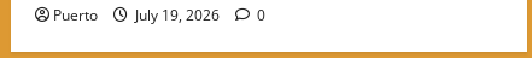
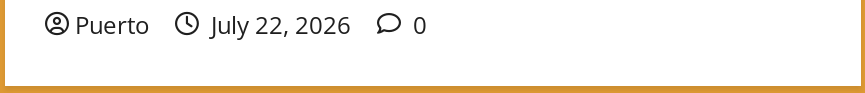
[53,5,265,25] Puerto July 19, 2026 0 -> [75,8,427,42] Puerto July 22, 2026 0

